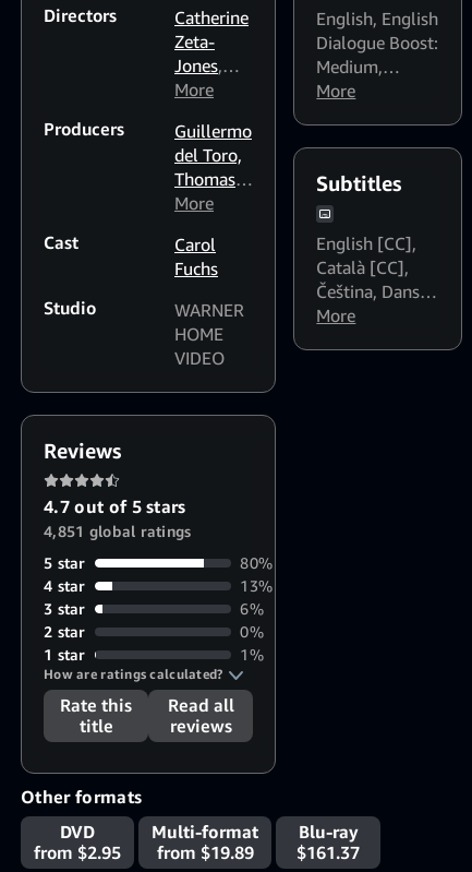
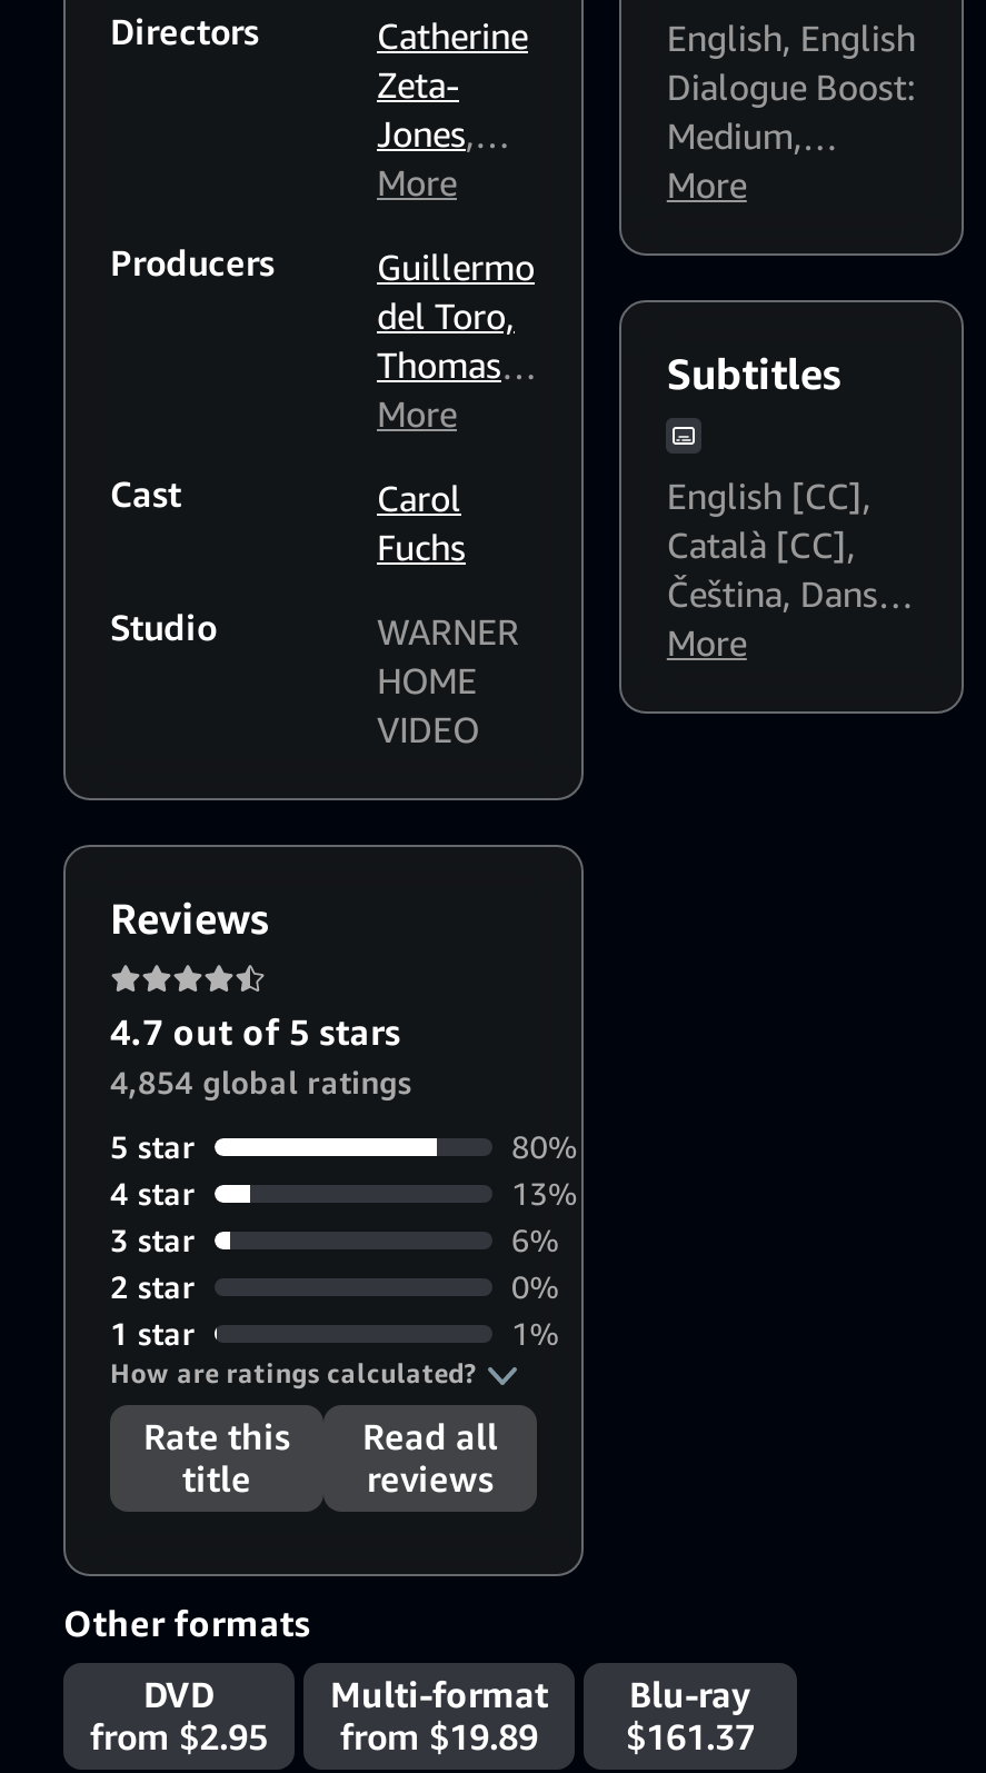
[44,522,191,541] 4,851 global ratings -> [110,1064,412,1101] 4,854 global ratings

